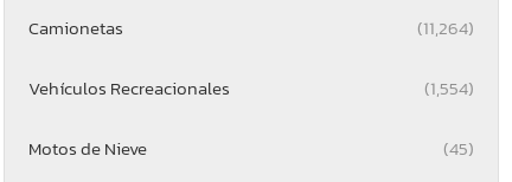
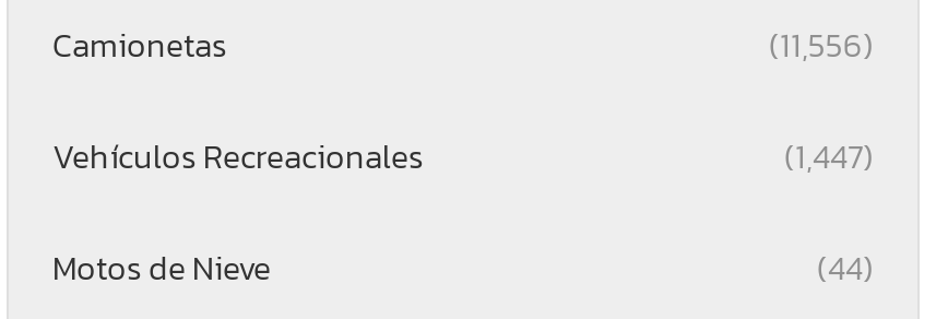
[417,14,474,41] (11,264) -> [769,19,874,69] (11,556)
[424,74,474,101] (1,554) -> [784,130,874,180] (1,447)
[443,134,474,161] (45) -> [817,241,874,292] (44)

